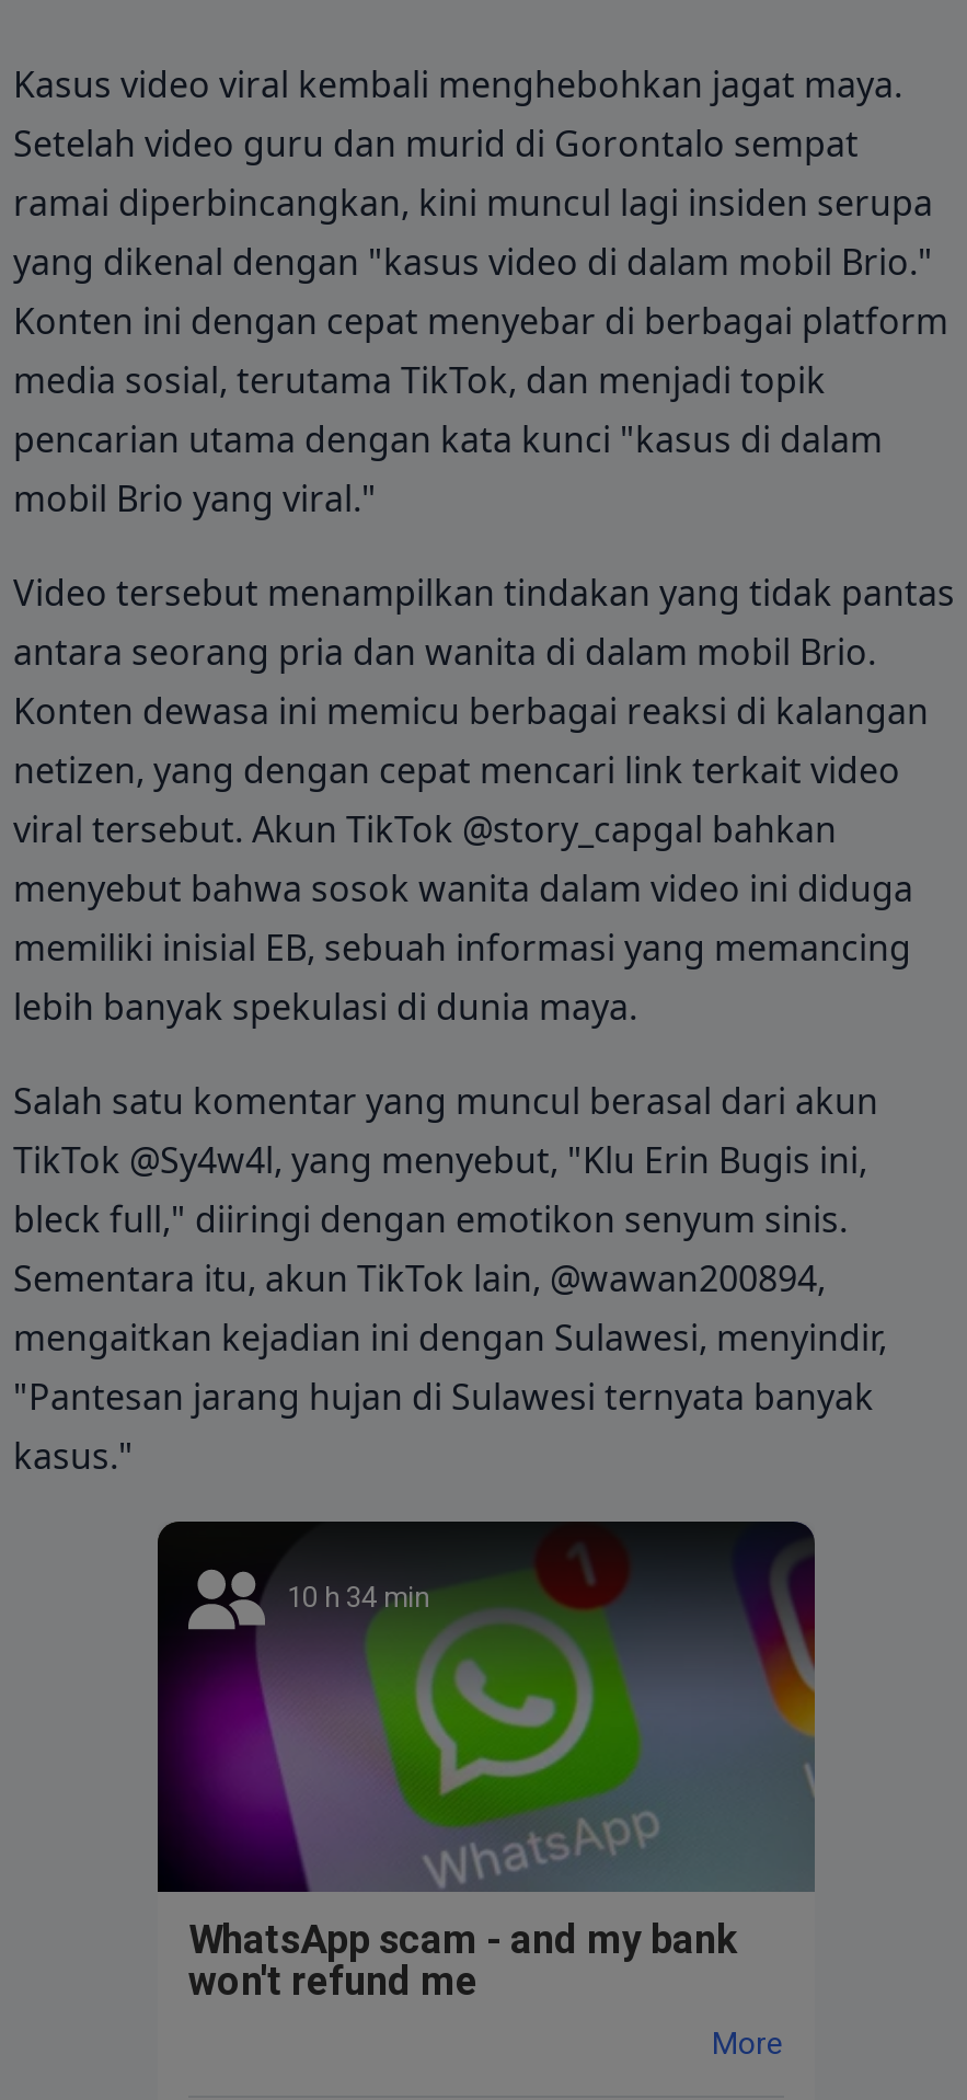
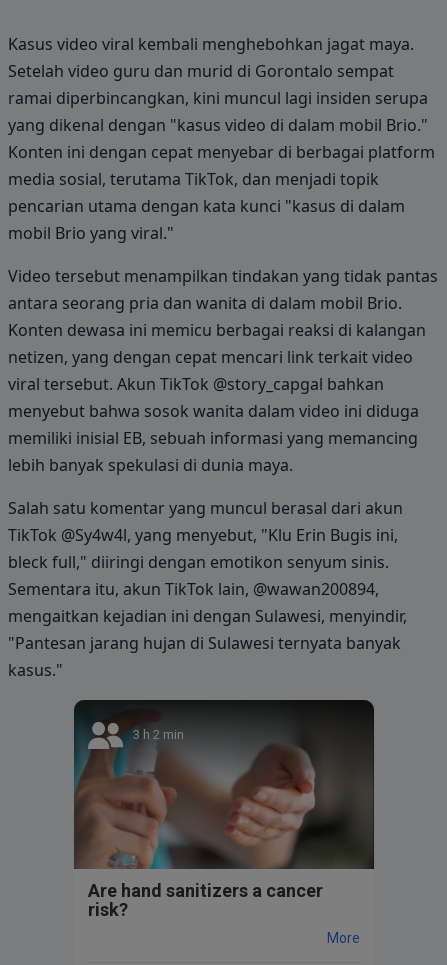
[156,1526,817,1894] [image] | 10 h 34 min -> [73,701,375,870] [image] | 3 h 2 min
[188,1915,738,2003] WhatsApp scam - and my bank | won't refund me -> [88,880,323,920] Are hand sanitizers a cancer | risk?

